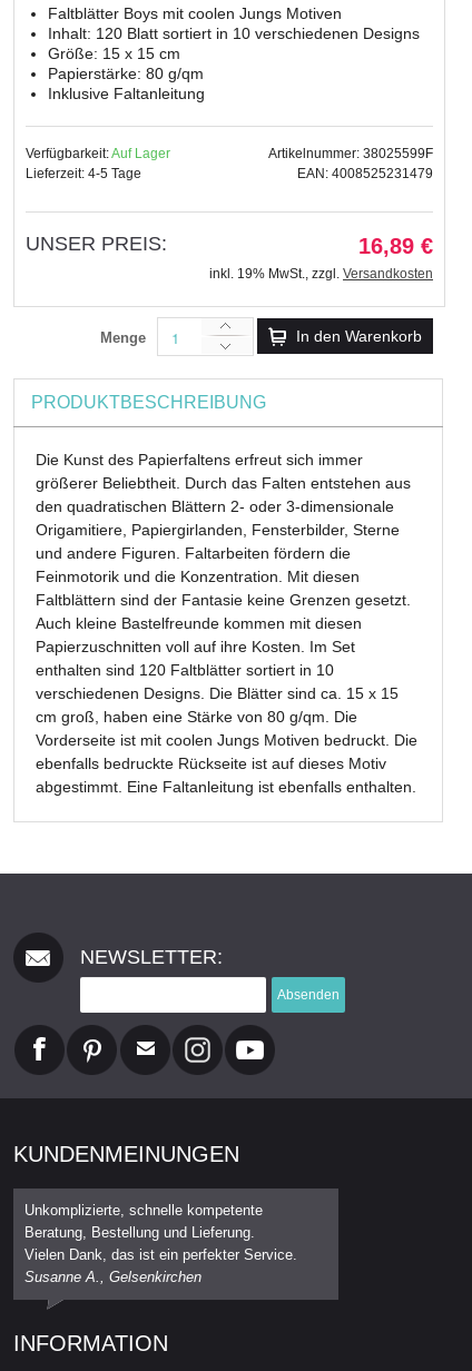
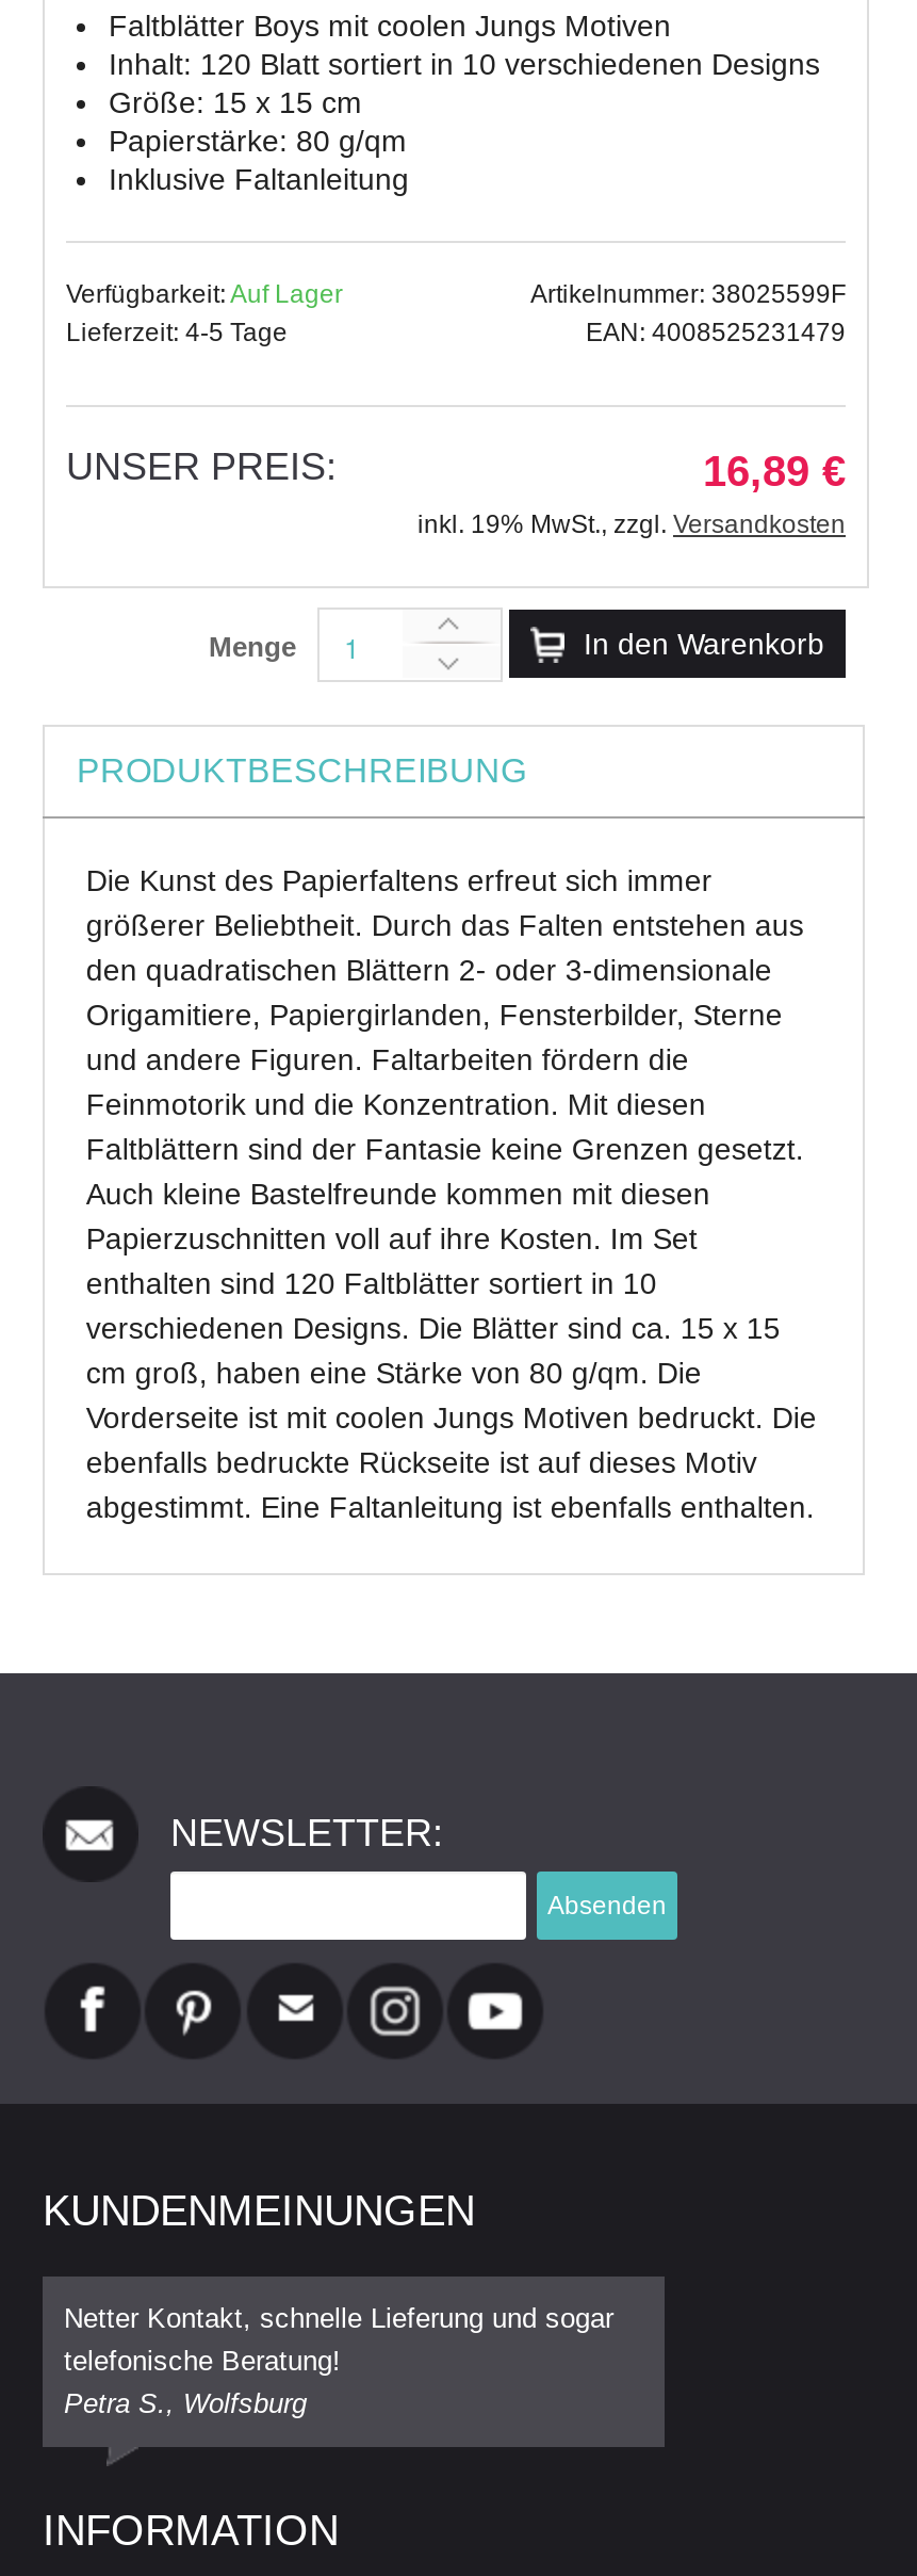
[24,1201,297,1285] Unkomplizierte, schnelle kompetente | Beratung, Bestellung und Lieferung. | Vielen Dank, das ist ein perfekter Service. | Susanne A., Gelsenkirchen -> [64,2301,613,2418] Netter Kontakt, schnelle Lieferung und sogar | telefonische Beratung! | Petra S., Wolfsburg

